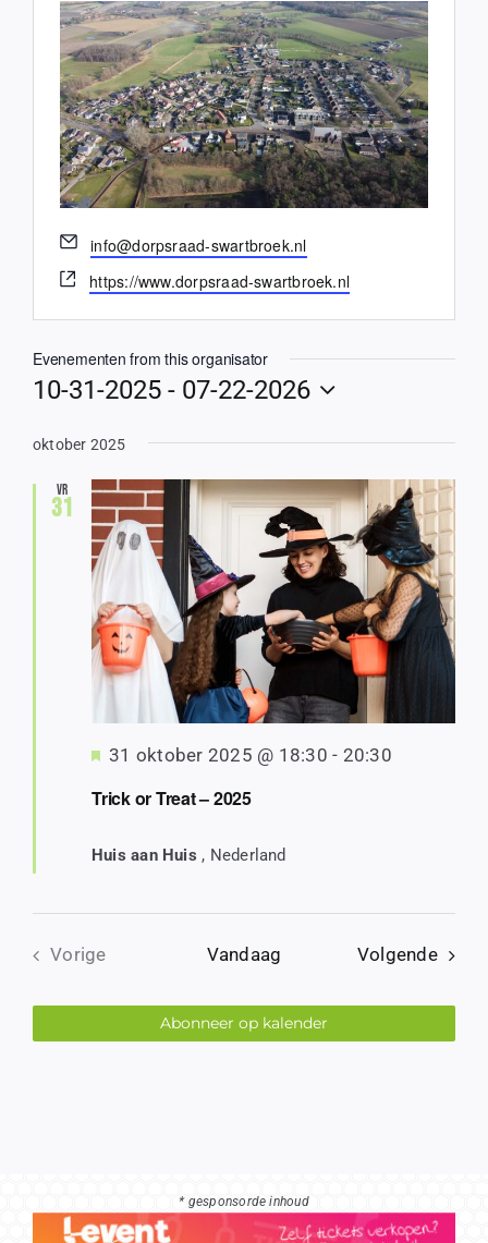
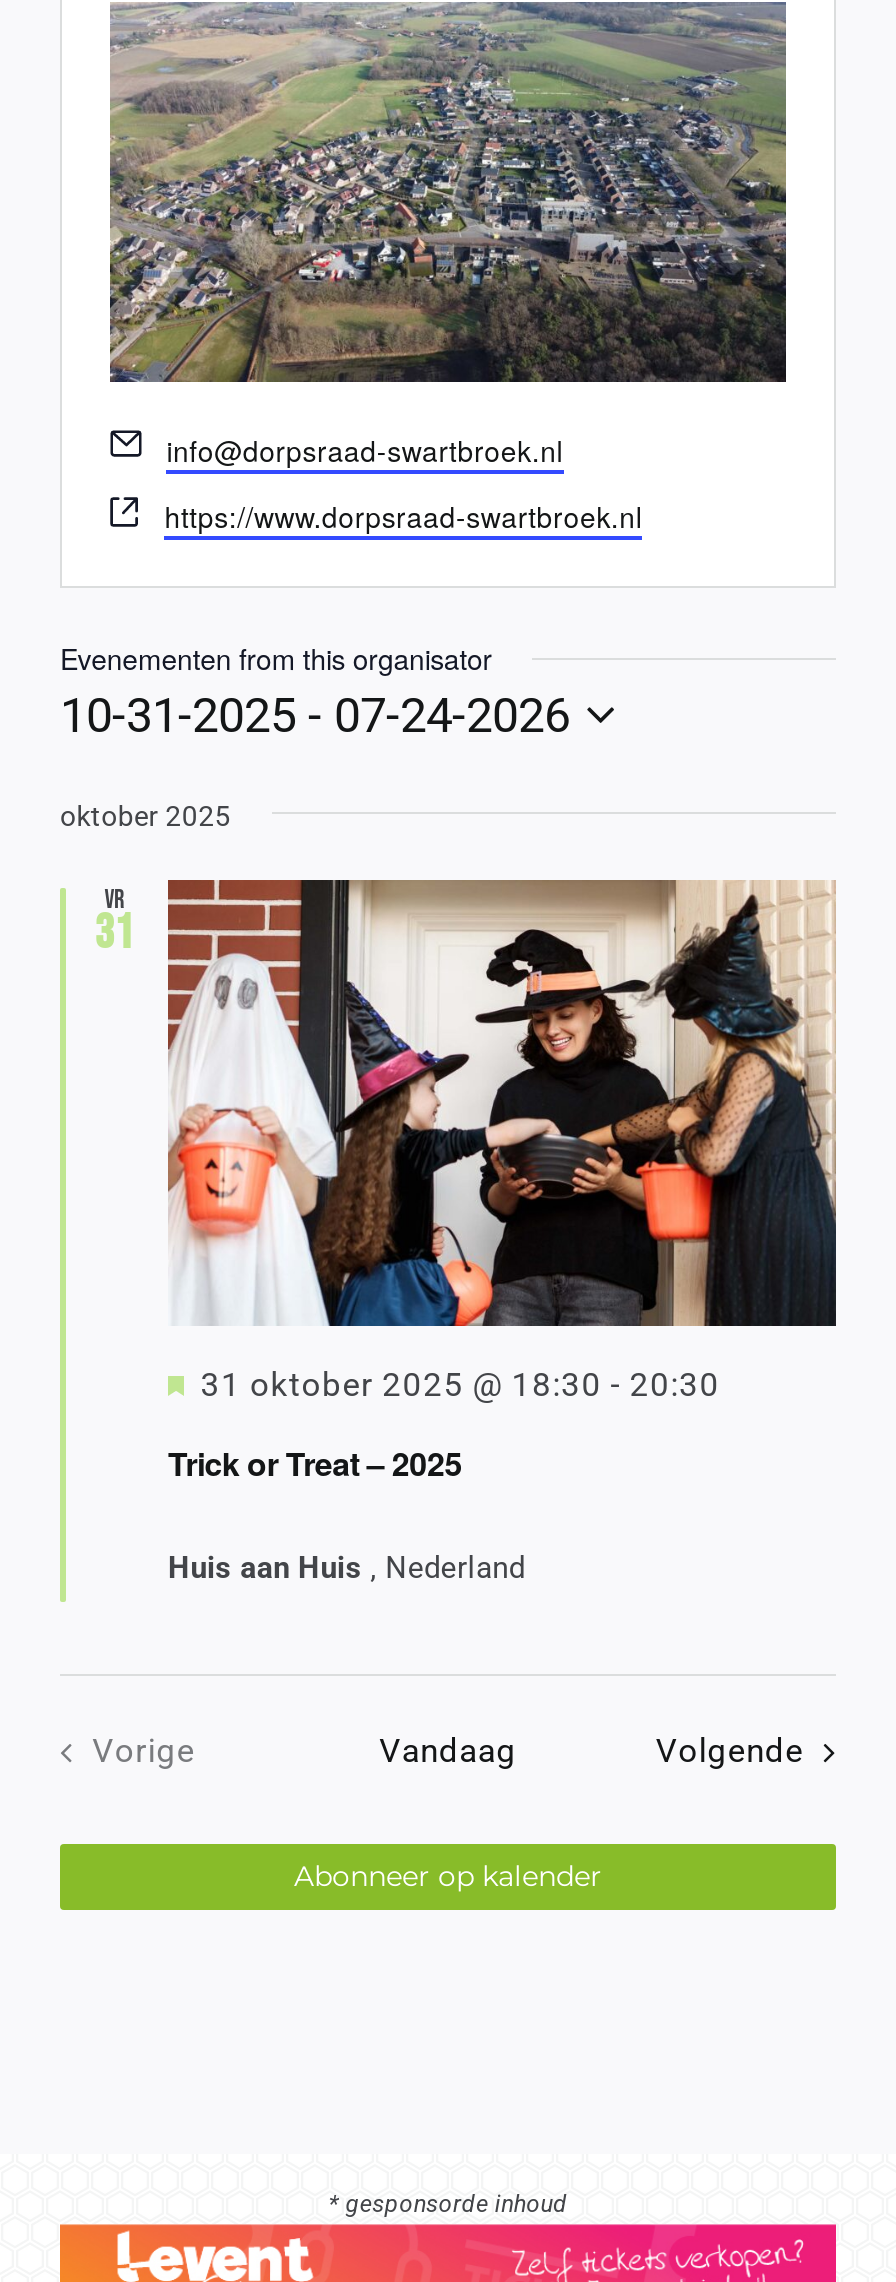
[33,375,310,406] 10-31-2025 - 07-22-2026 -> [60,688,570,744] 10-31-2025 - 07-24-2026

